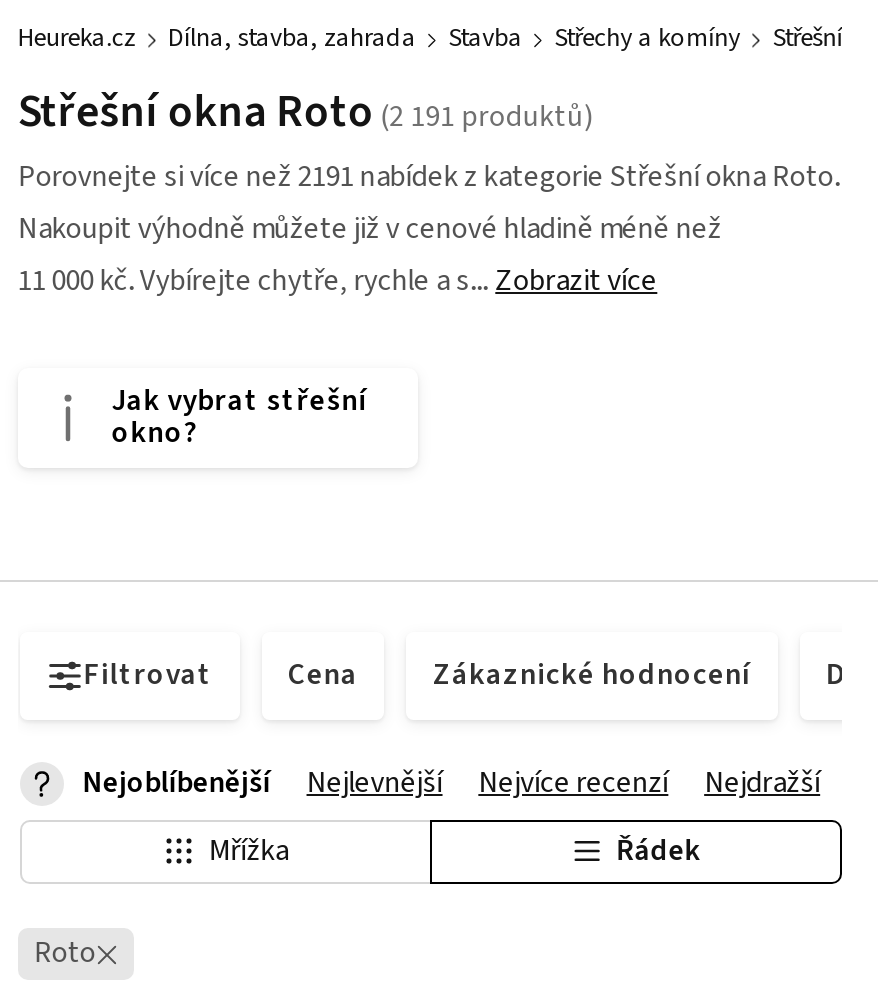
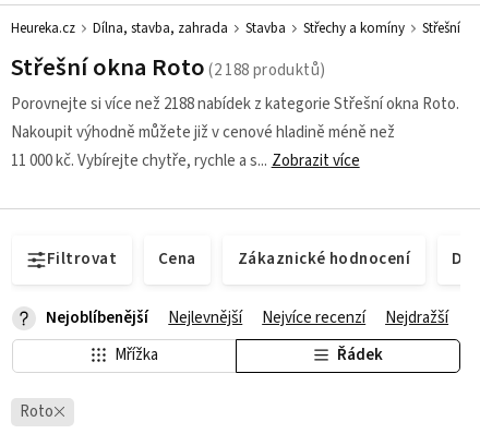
[18,156,840,198] Porovnejte si více než 2191 nabídek z kategorie Střešní okna Roto. -> [11,92,459,115] Porovnejte si více než 2188 nabídek z kategorie Střešní okna Roto.
[112,380,367,454] Jak vybrat střešní | okno? -> none

